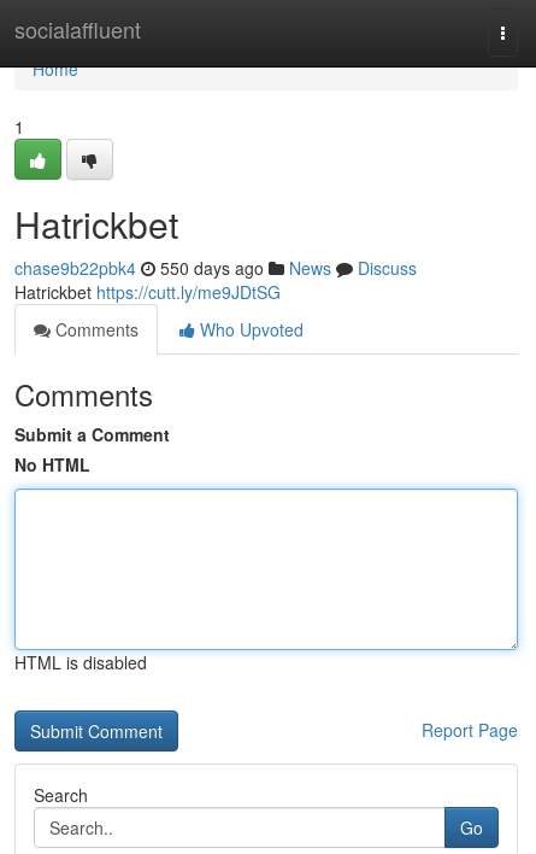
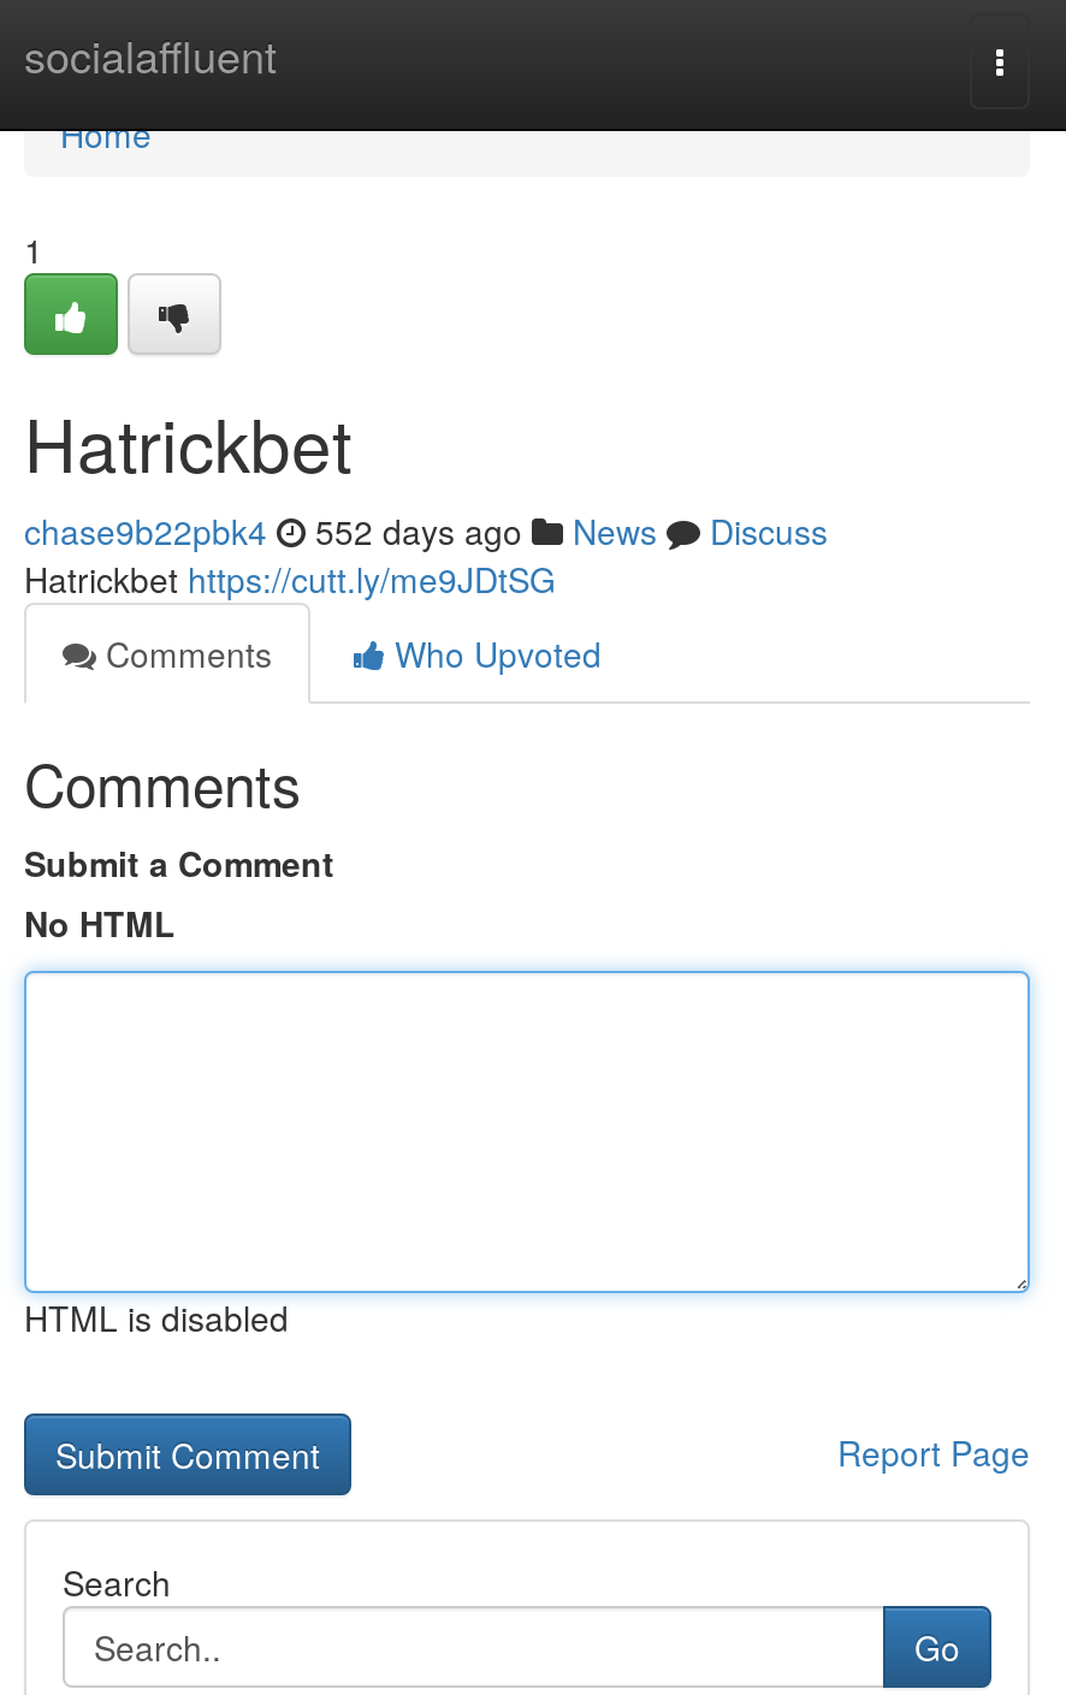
[14,256,417,280] chase9b22pbk4 550 days ago News Discuss -> [24,506,828,555] chase9b22pbk4 552 days ago News Discuss

